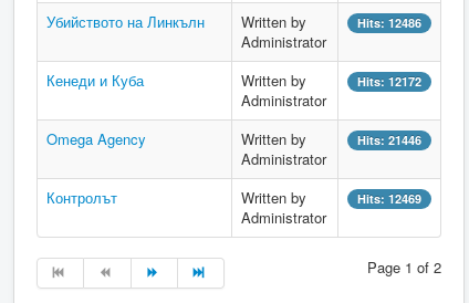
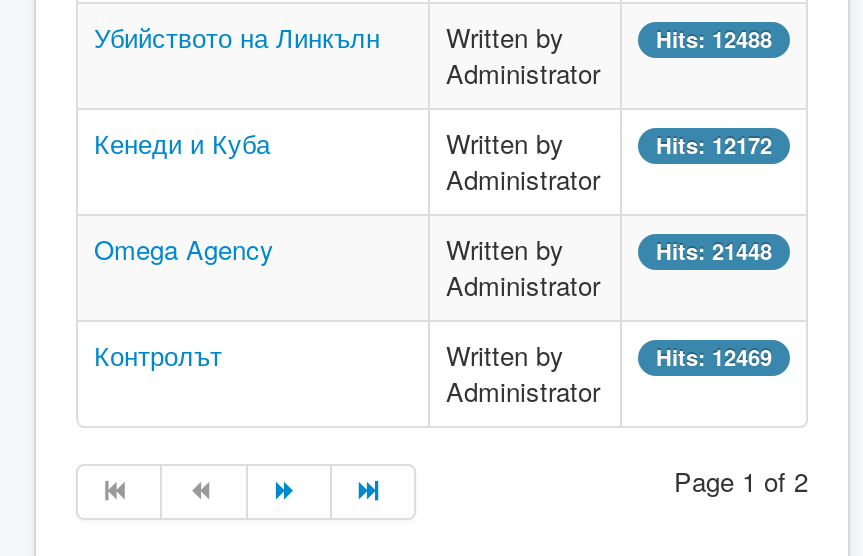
[357,14,421,31] Hits: 12486 -> [656,24,772,54] Hits: 12488
[357,132,421,148] Hits: 21446 -> [656,236,772,266] Hits: 21448

